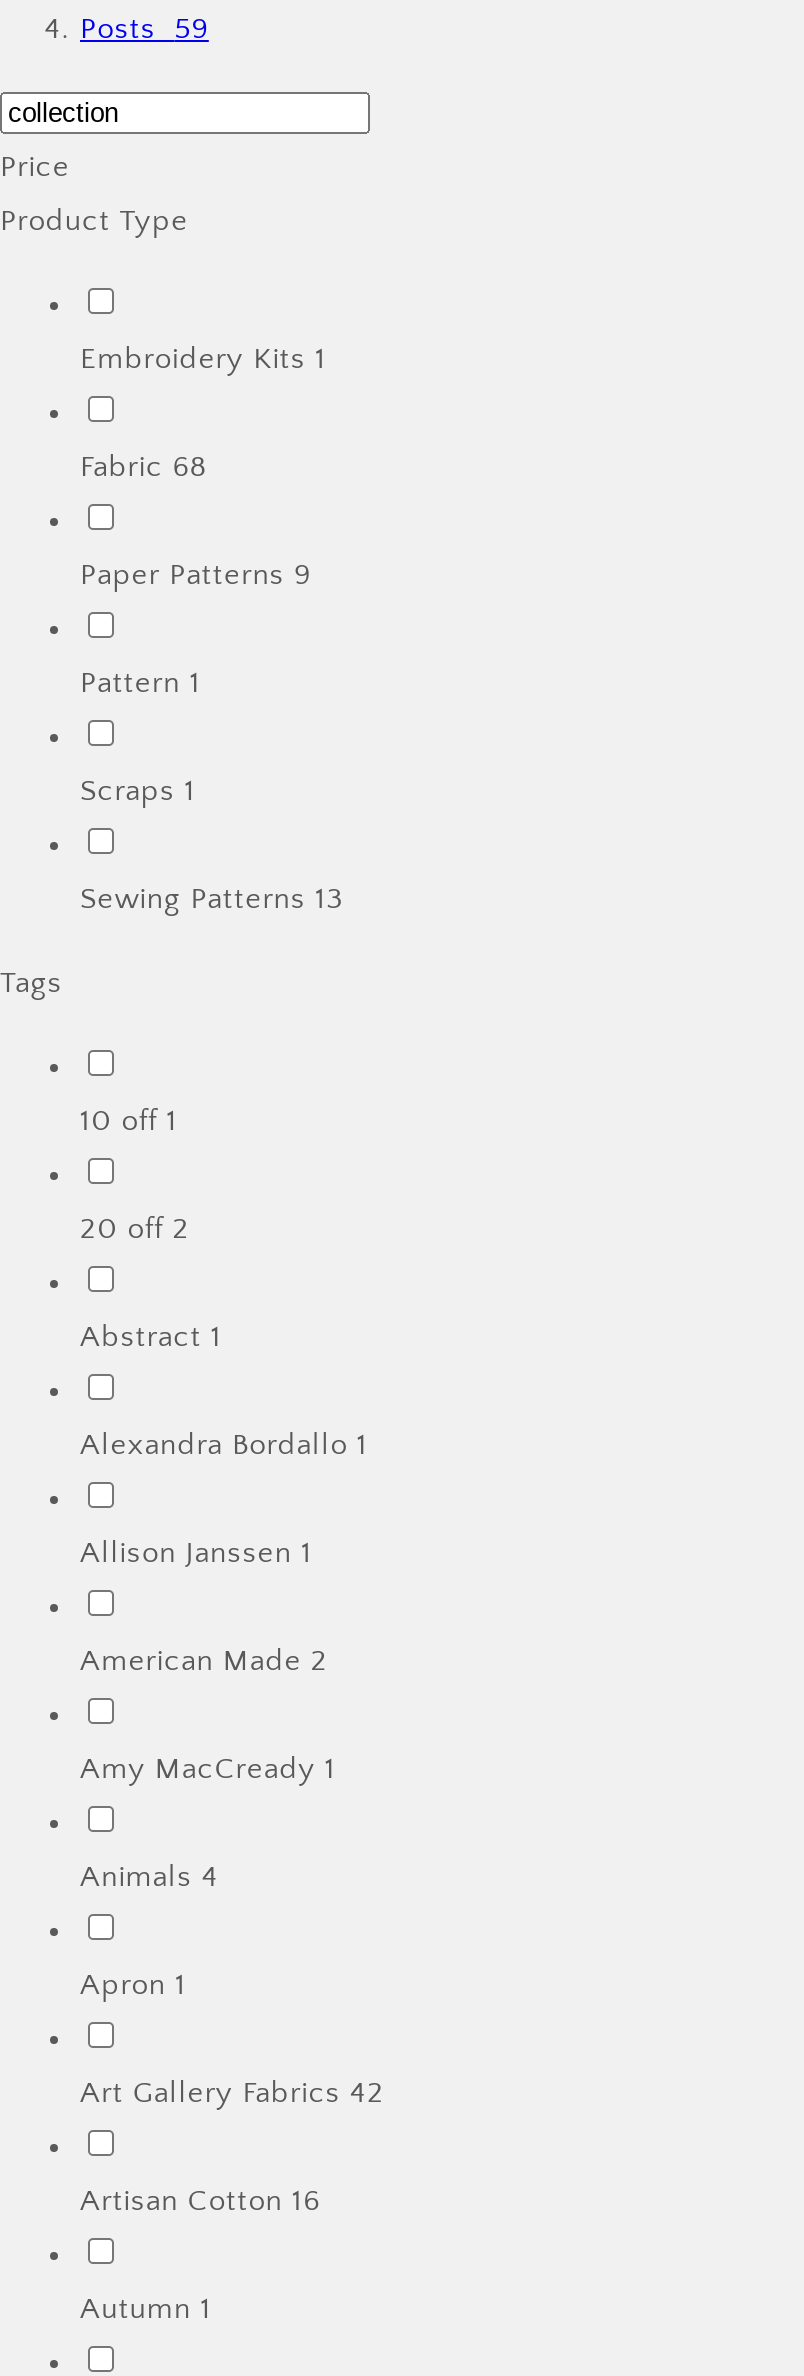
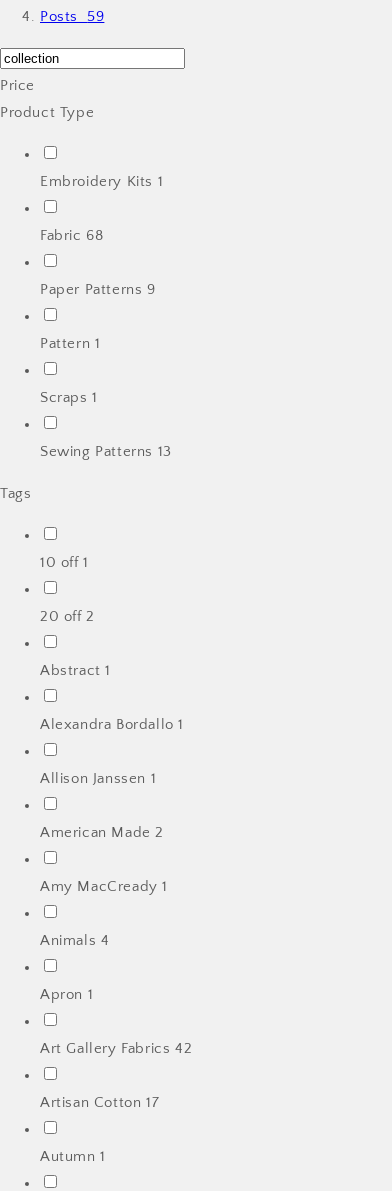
[80,2183,320,2217] Artisan Cotton 16 -> [40,1094,159,1111] Artisan Cotton 17

